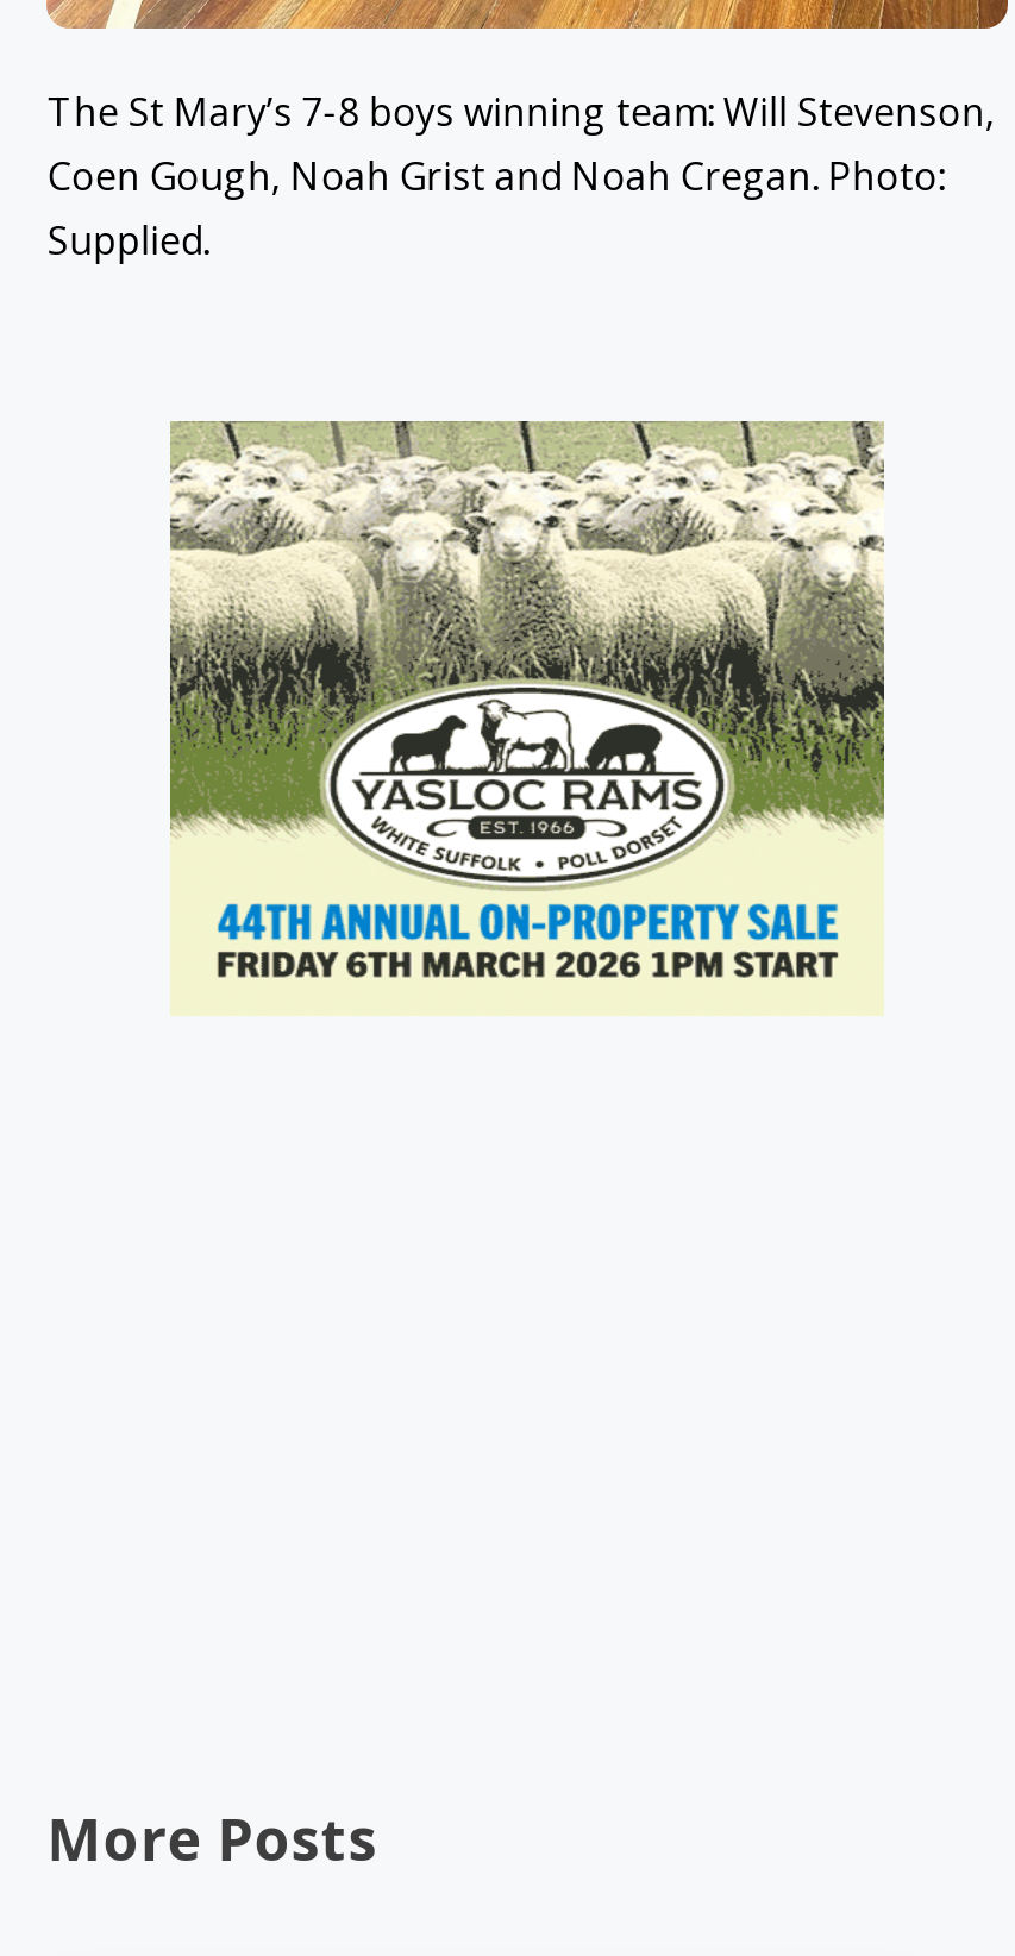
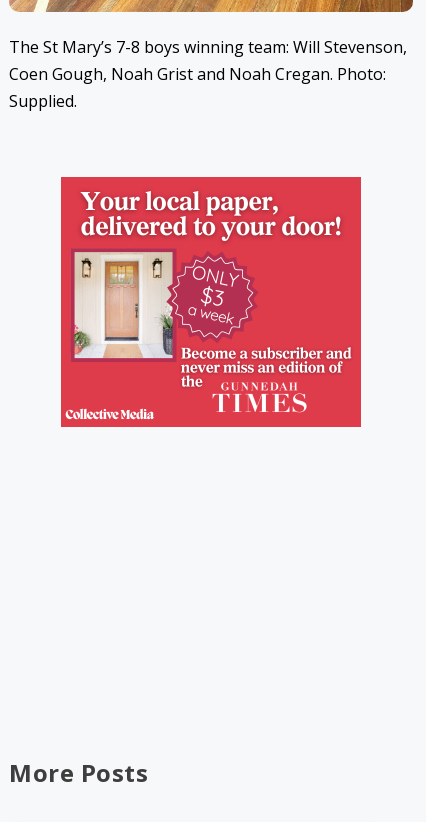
[168,419,886,1016] [image] -> [60,176,362,428] [image]

